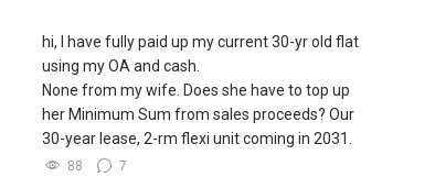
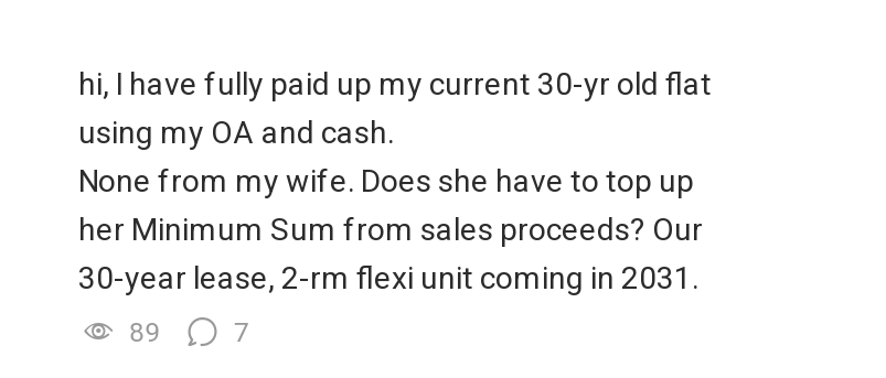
[68,159,83,174] 88 -> [130,318,160,349] 89

